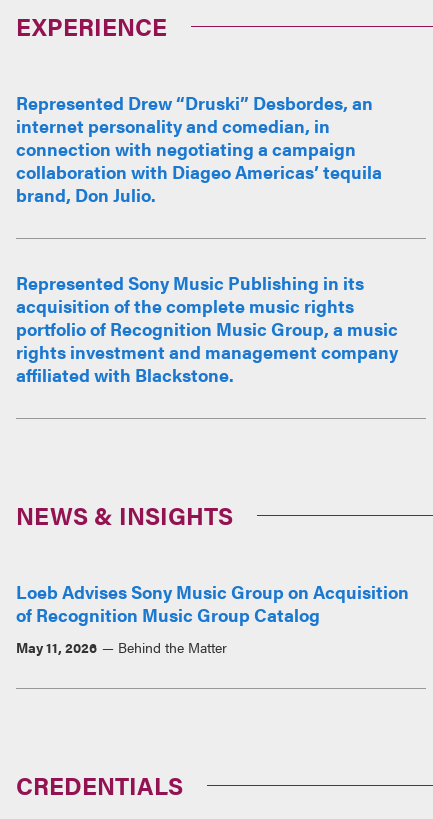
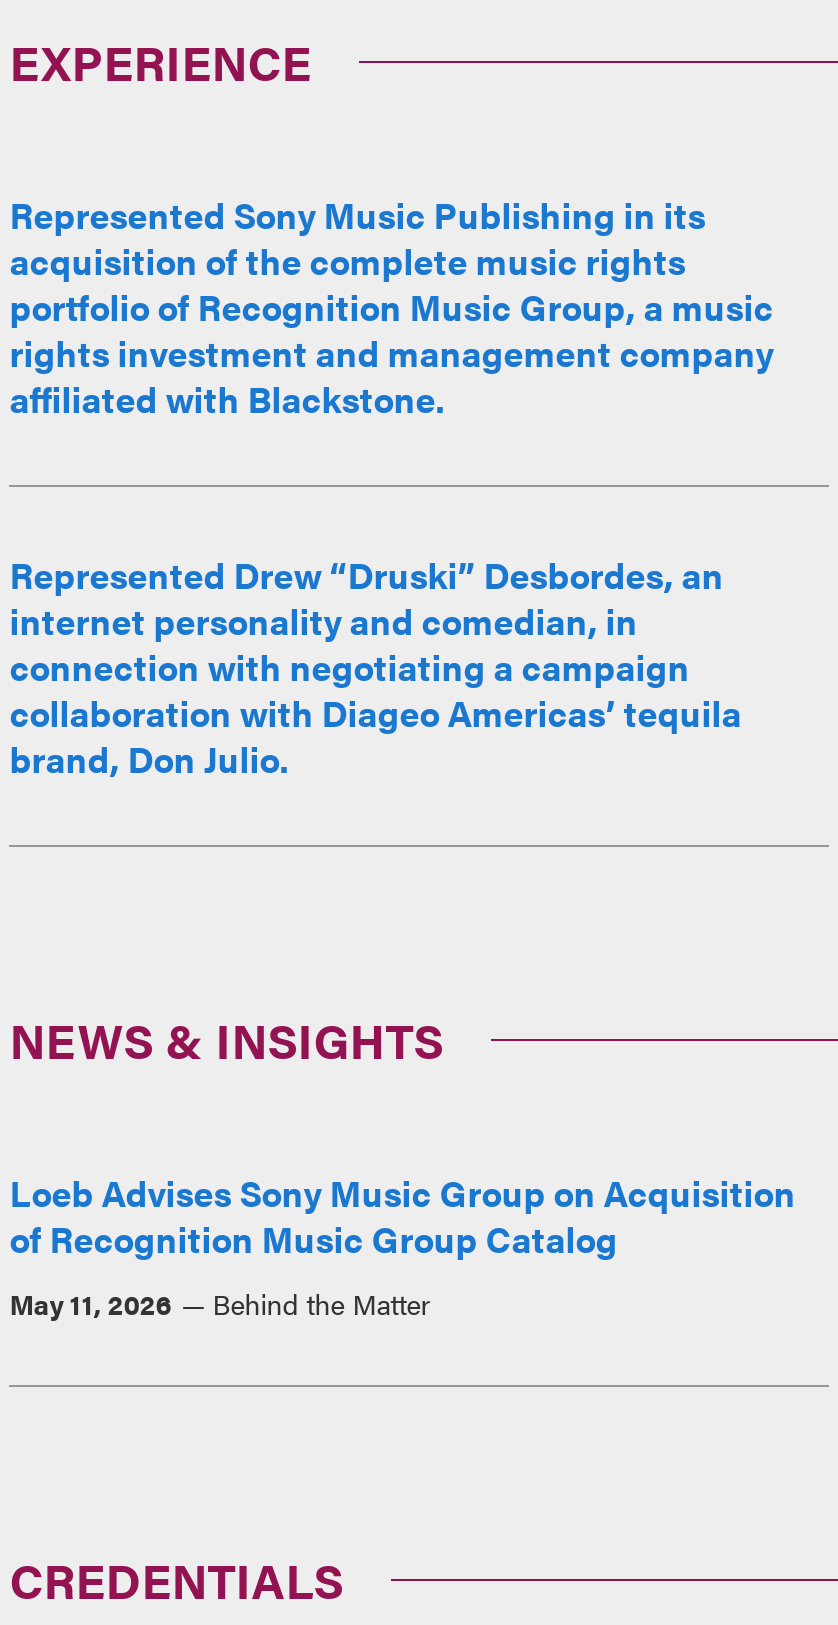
moved [16,90,382,207] -> [9,549,741,783]: Represented Drew “Druski” Desbordes, an | internet personality and comedian, in | connection with negotiating a campaign | collaboration with Diageo Americas’ tequila | brand, Don Julio.
moved [16,270,398,387] -> [9,189,773,423]: Represented Sony Music Publishing in its | acquisition of the complete music rights | portfolio of Recognition Music Group, a music | rights investment and management company | affiliated with Blackstone.

